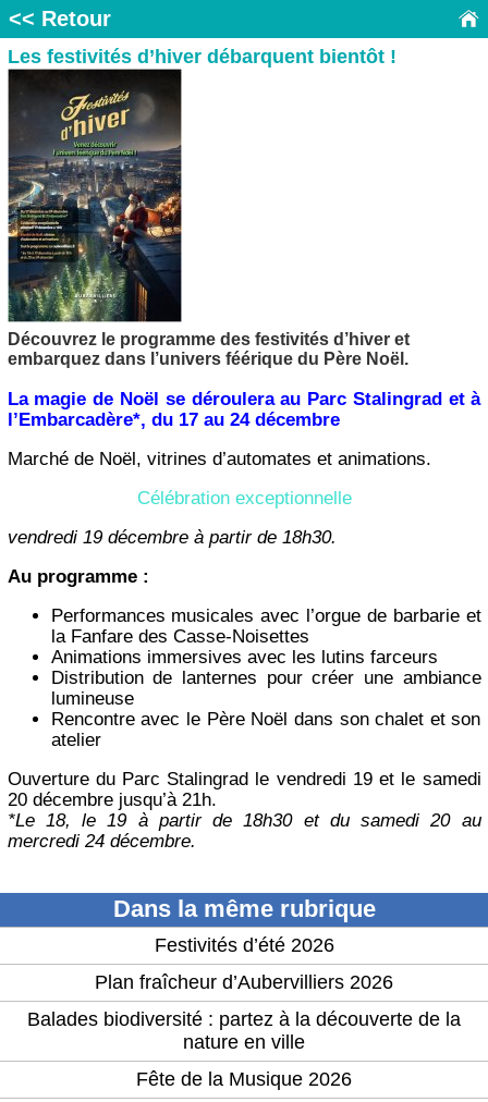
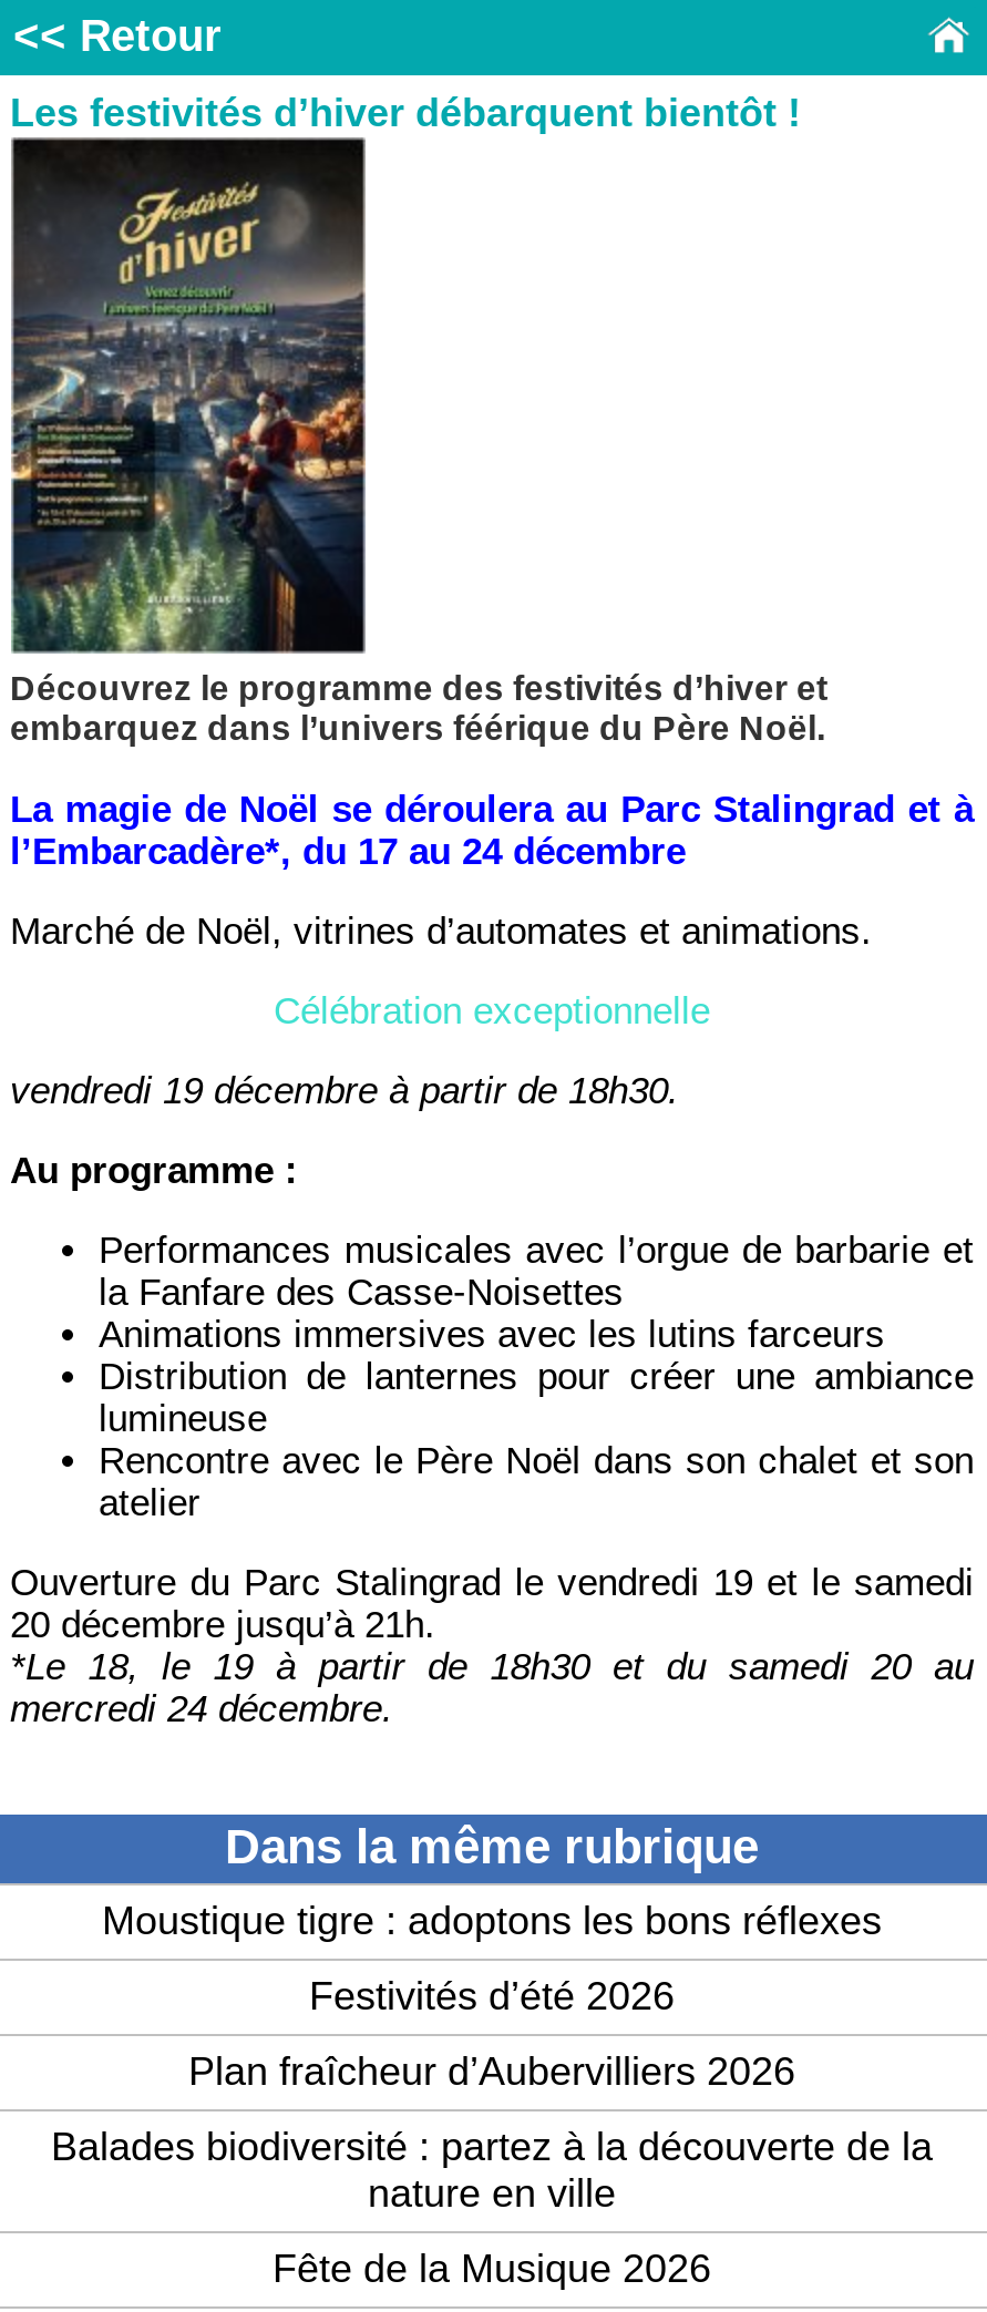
none -> [102,1899,882,1943] Moustique tigre : adoptons les bons réflexes

